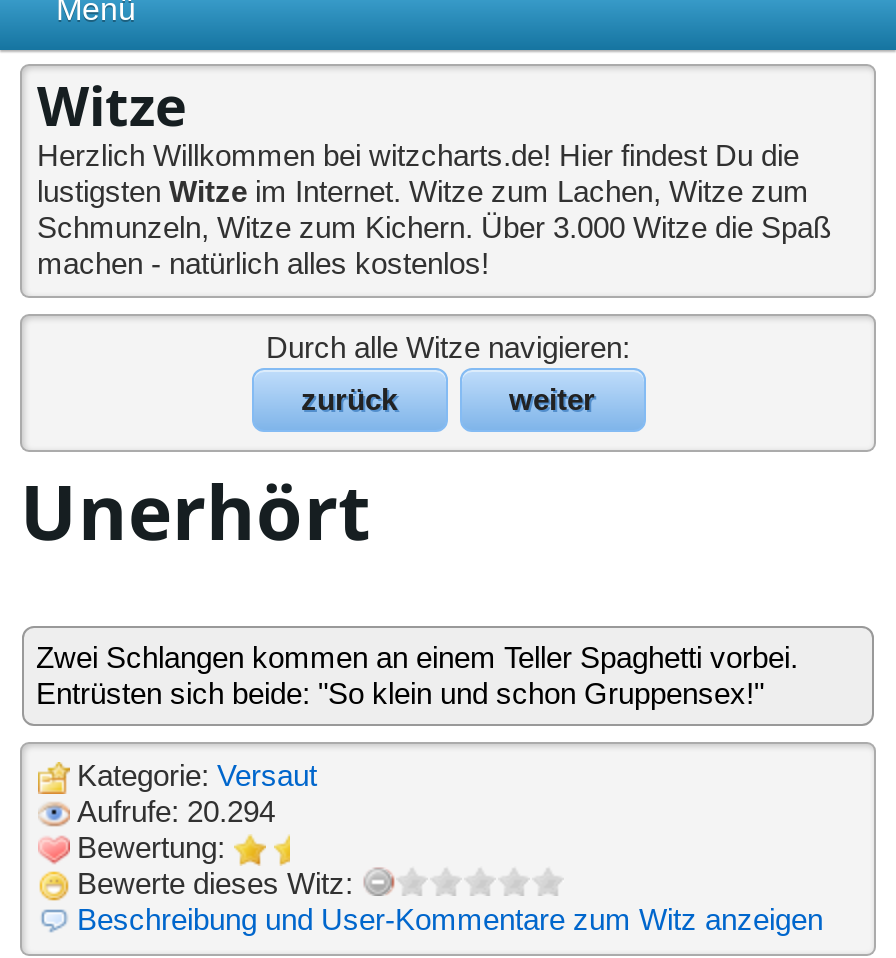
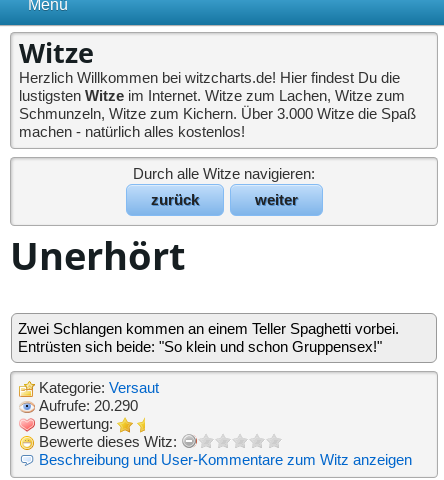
[69,794,275,828] Aufrufe: 20.294 -> [34,397,137,414] Aufrufe: 20.290

